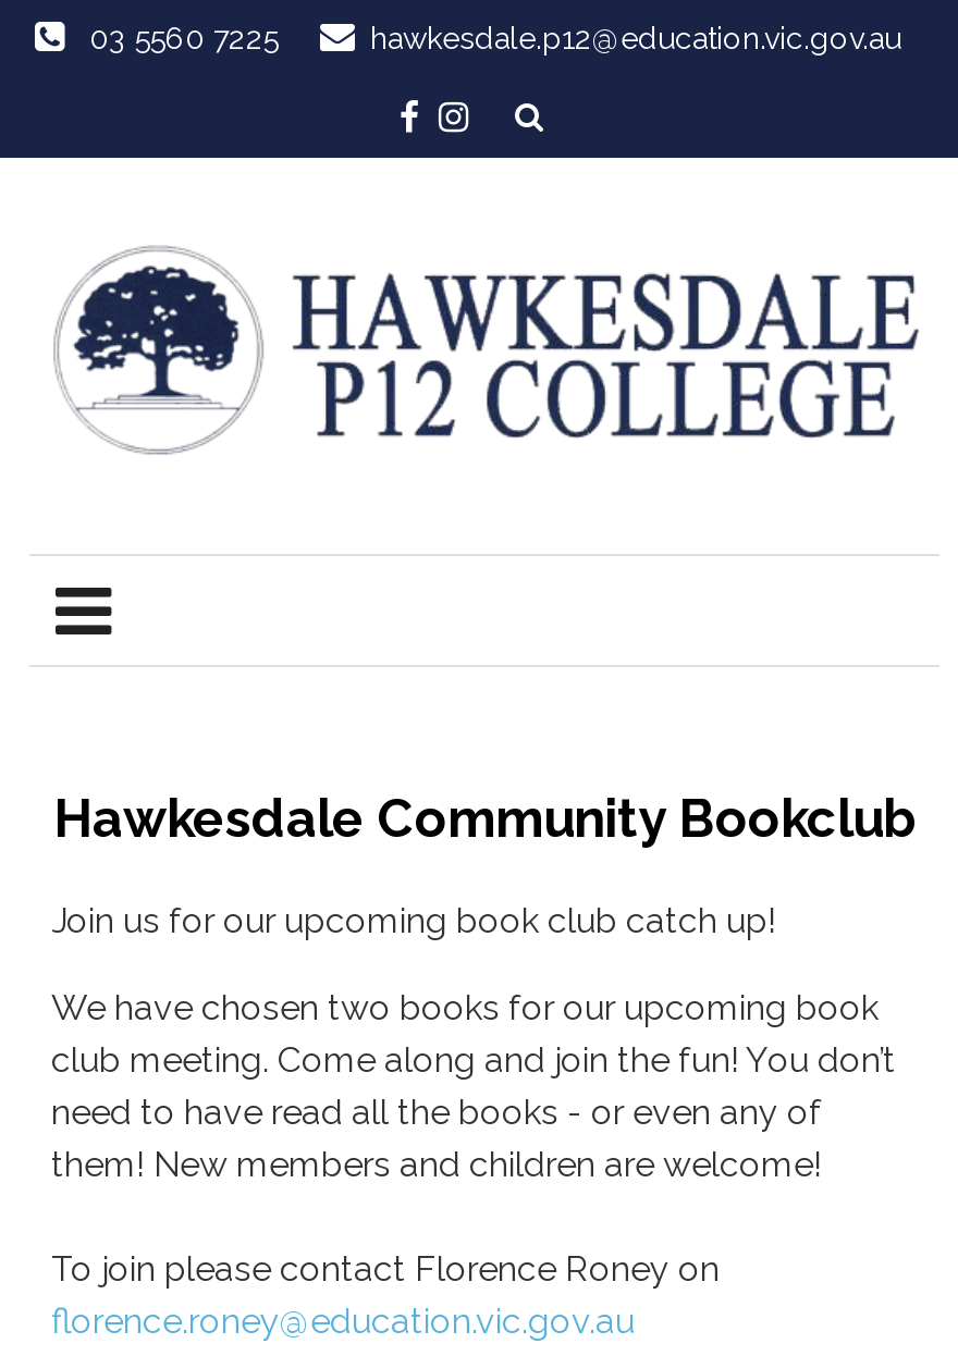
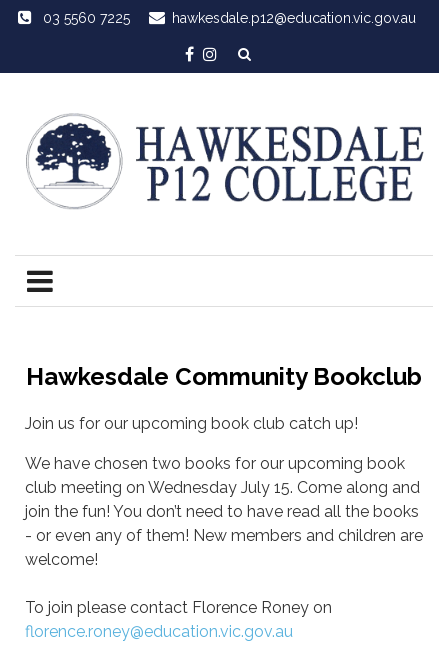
[51,1040,896,1185] club meeting. Come along and join the fun! You don’t | need to have read all the books - or even any of | them! New members and children are welcome! -> [25,478,423,569] club meeting on Wednesday July 15. Come along and | join the fun! You don’t need to have read all the books | - or even any of them! New members and children are | welcome!

